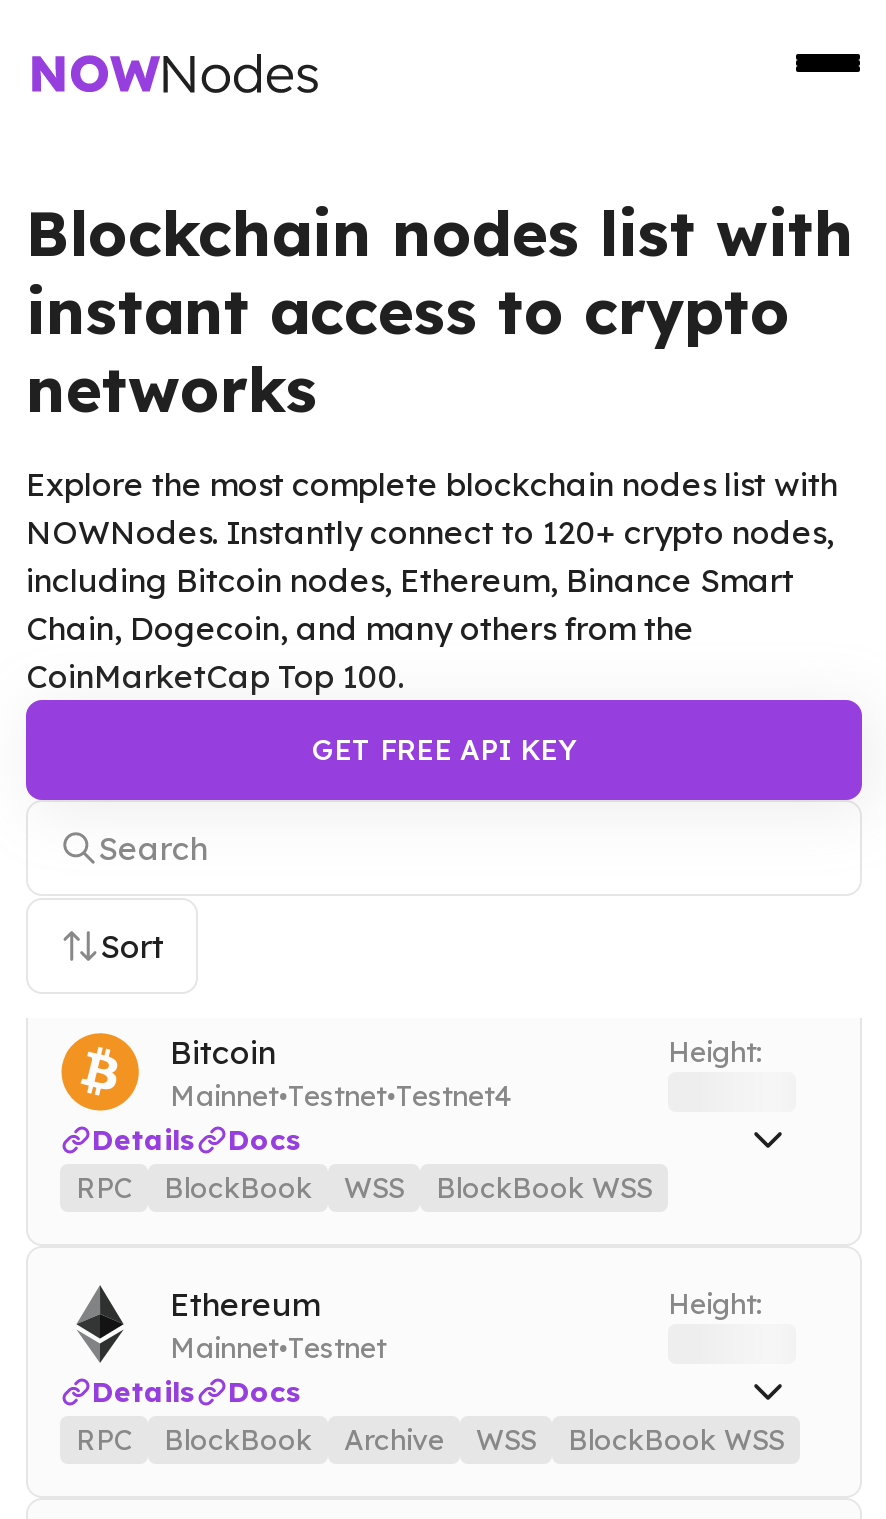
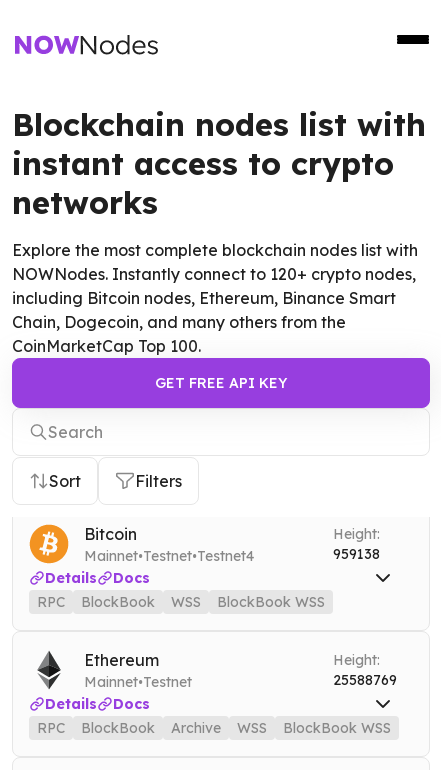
none -> [135,471,182,491] Filters
none -> [333,545,380,563] 959138
none -> [333,671,397,689] 25588769

